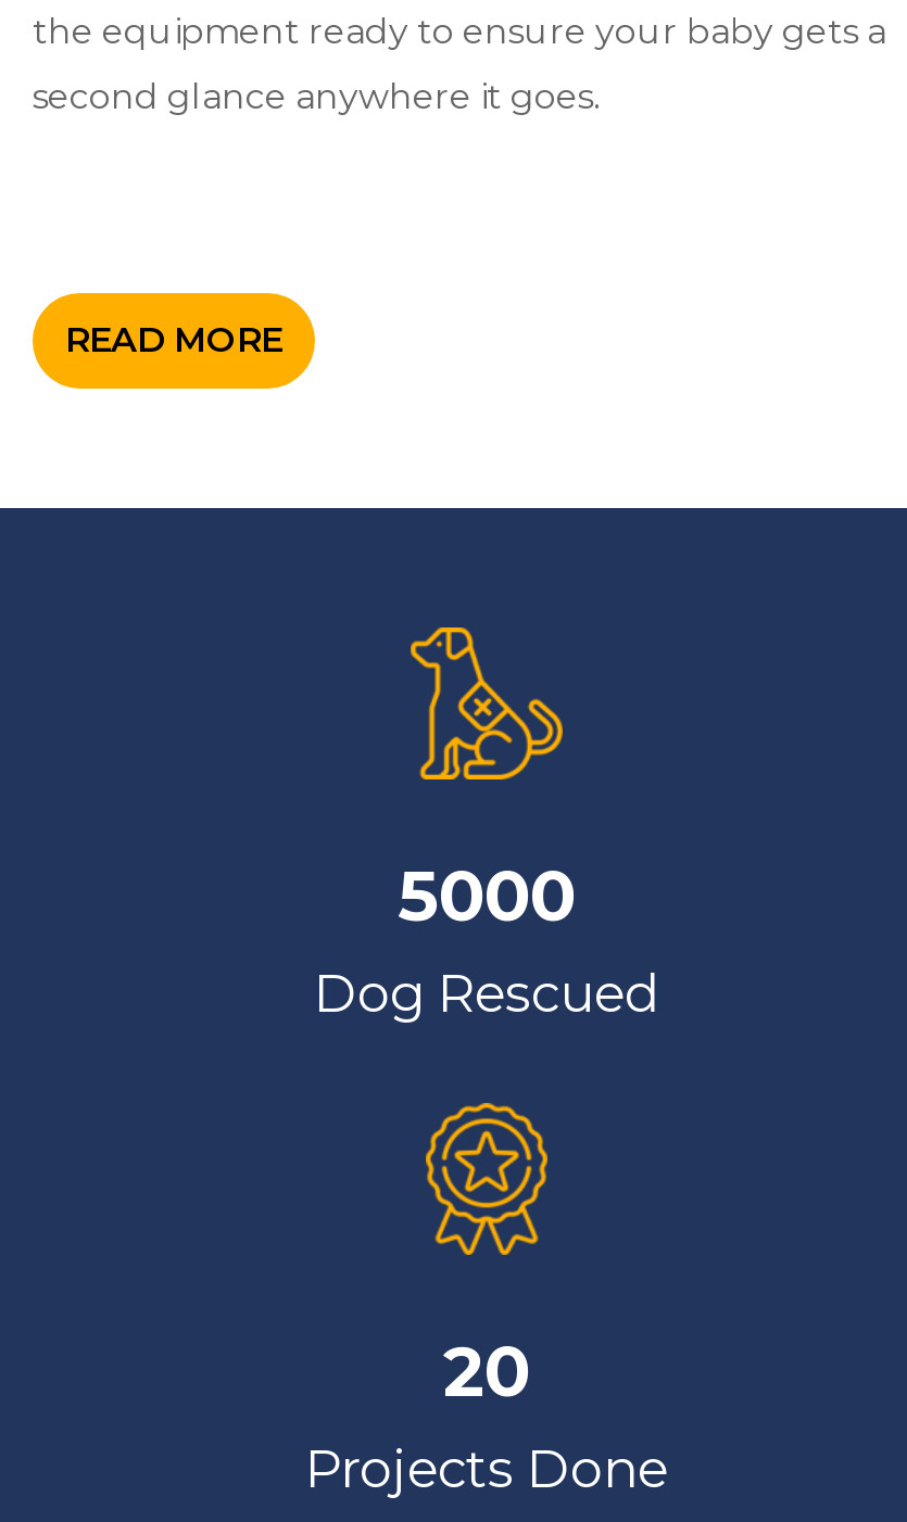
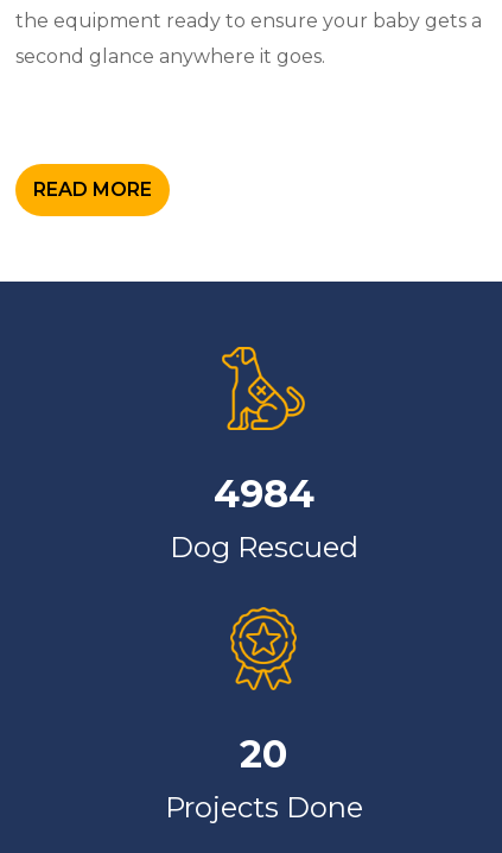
[398,854,576,939] 5000 -> [213,471,314,517] 4984

